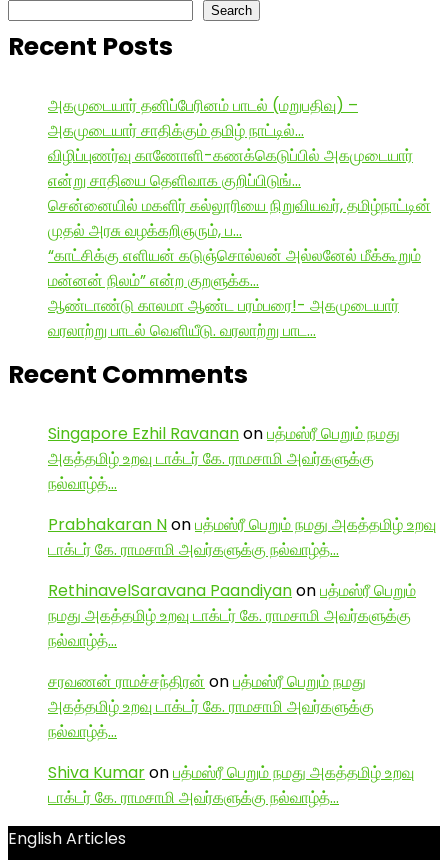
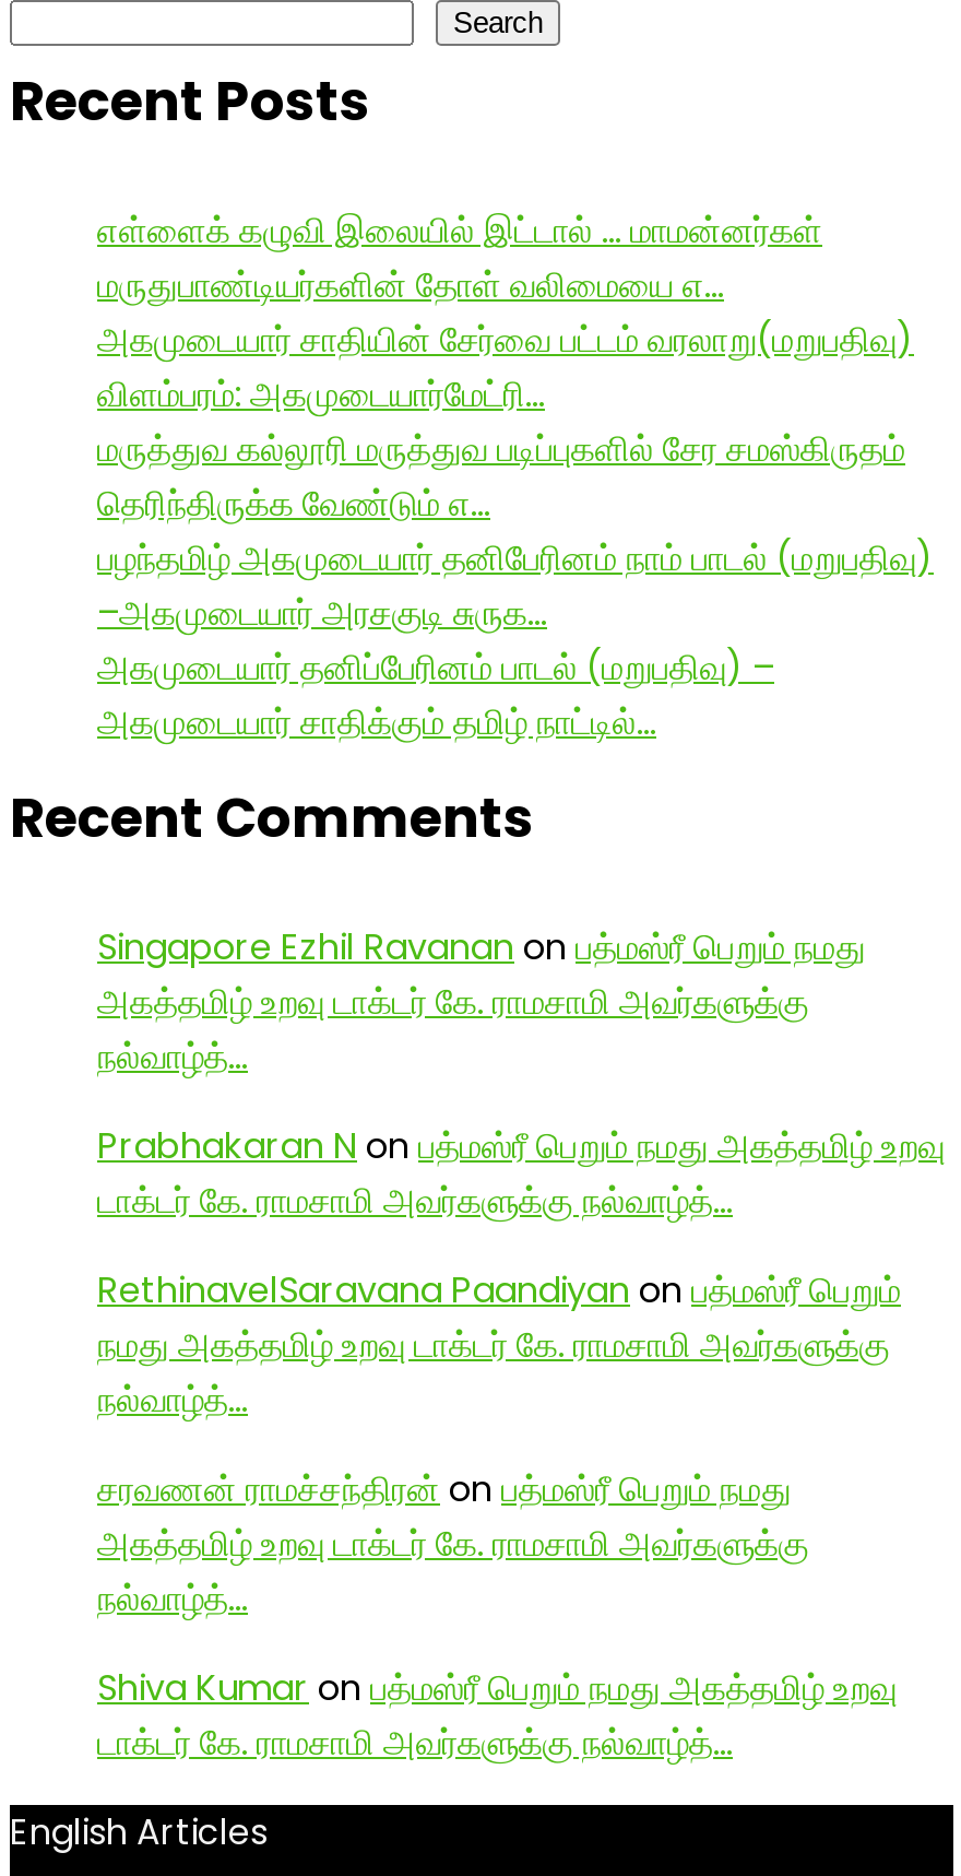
none -> [97,205,934,638] எள்ளைக் கழுவி இலையில் இட்டால் … மாமன்னர்கள் | மருதுபாண்டியர்களின் தோள் வலிமையை எ… | அகமுடையார் சாதியின் சேர்வை பட்டம் வரலாறு(மறுபதிவு) | விளம்பரம்: அகமுடையார்மேட்ரி… | மருத்துவ கல்லூரி மருத்துவ படிப்புகளில் சேர சமஸ்கிருதம் | தெரிந்திருக்க வேண்டும் எ… | பழந்தமிழ் அகமுடையார் தனிபேரினம் நாம் பாடல் (மறுபதிவு) | –அகமுடையார் அரசகுடி சுருக…
moved [48,94,358,142] -> [97,642,774,747]: அகமுடையார் தனிப்பேரினம் பாடல் (மறுபதிவு) – | அகமுடையார் சாதிக்கும் தமிழ் நாட்டில்…
[48,144,431,342] விழிப்புணர்வு காணோளி-கணக்கெடுப்பில் அகமுடையார் | என்று சாதியை தெளிவாக குறிப்பிடுங்… | சென்னையில் மகளிர் கல்லூரியை நிறுவியவர், தமிழ்நாட்டின் | முதல் அரசு வழக்கறிஞரும், ப… | “காட்சிக்கு எளியன் கடுஞ்சொல்லன் அல்லனேல் மீக்கூறும் | மன்னன் நிலம்” என்ற குறளுக்க… | ஆண்டாண்டு காலமா ஆண்ட பரம்பரை!- அகமுடையார் | வரலாற்று பாடல் வெளியீடு. வரலாற்று பாட… -> none

